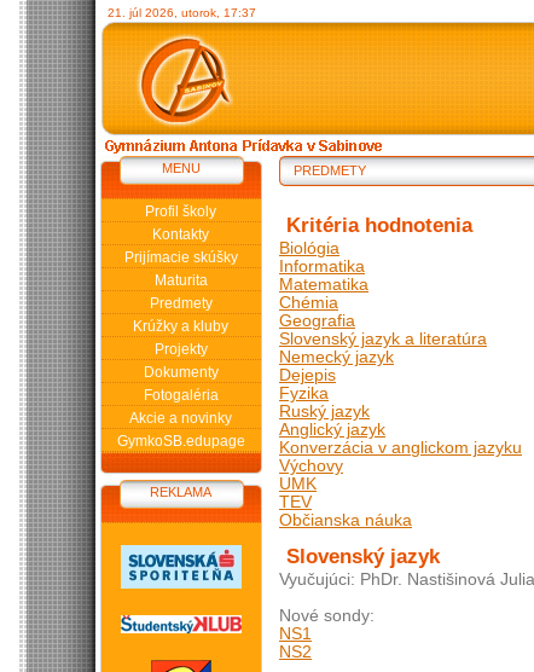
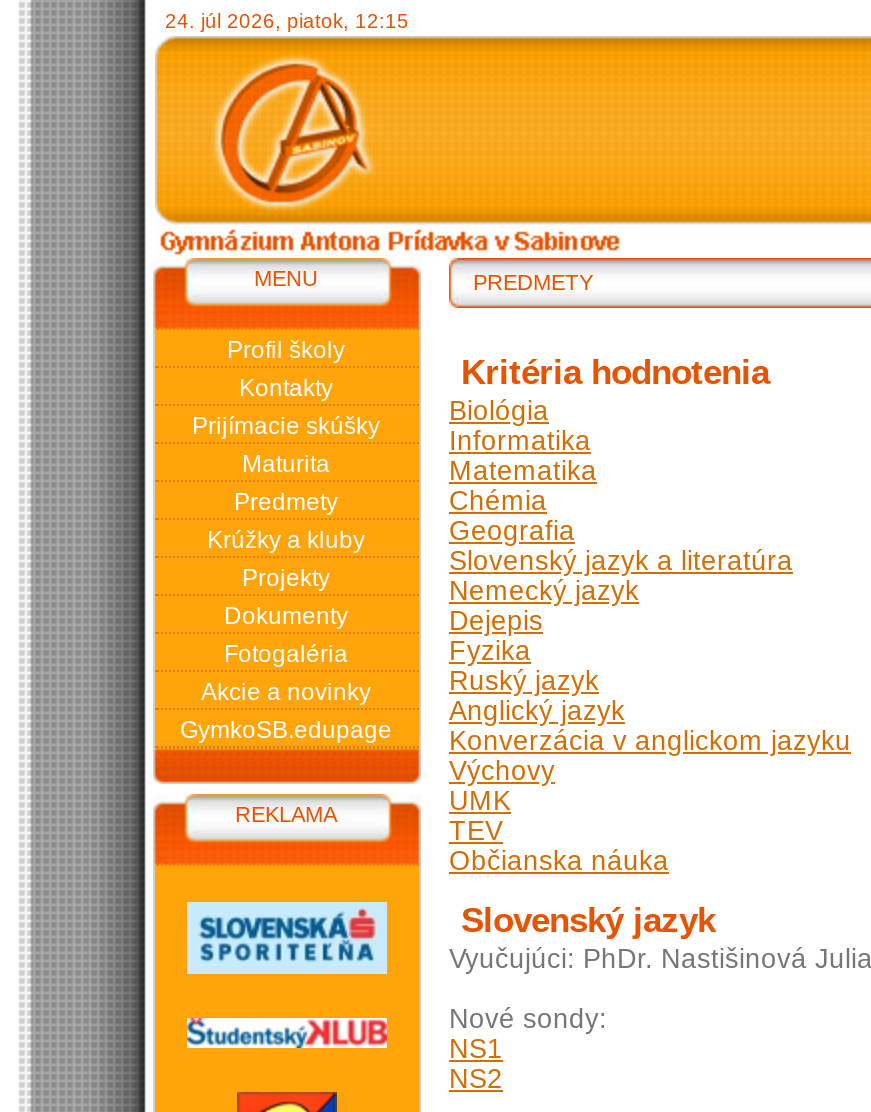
[108,6,256,19] 21. júl 2026, utorok, 17:37 -> [165,10,409,32] 24. júl 2026, piatok, 12:15

